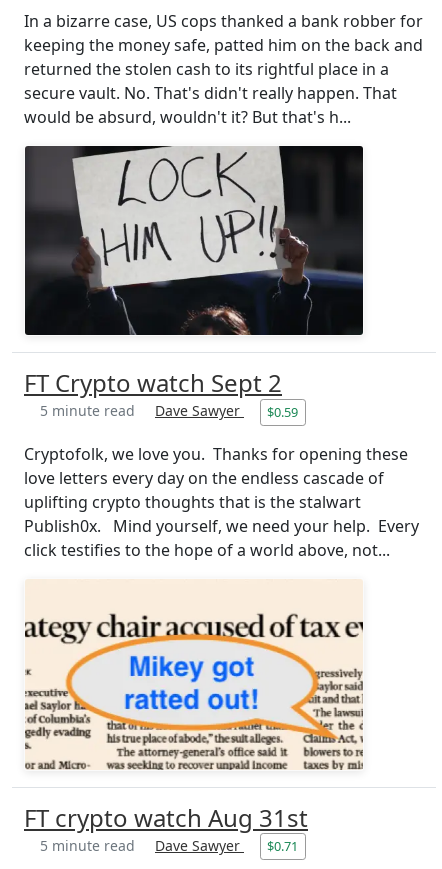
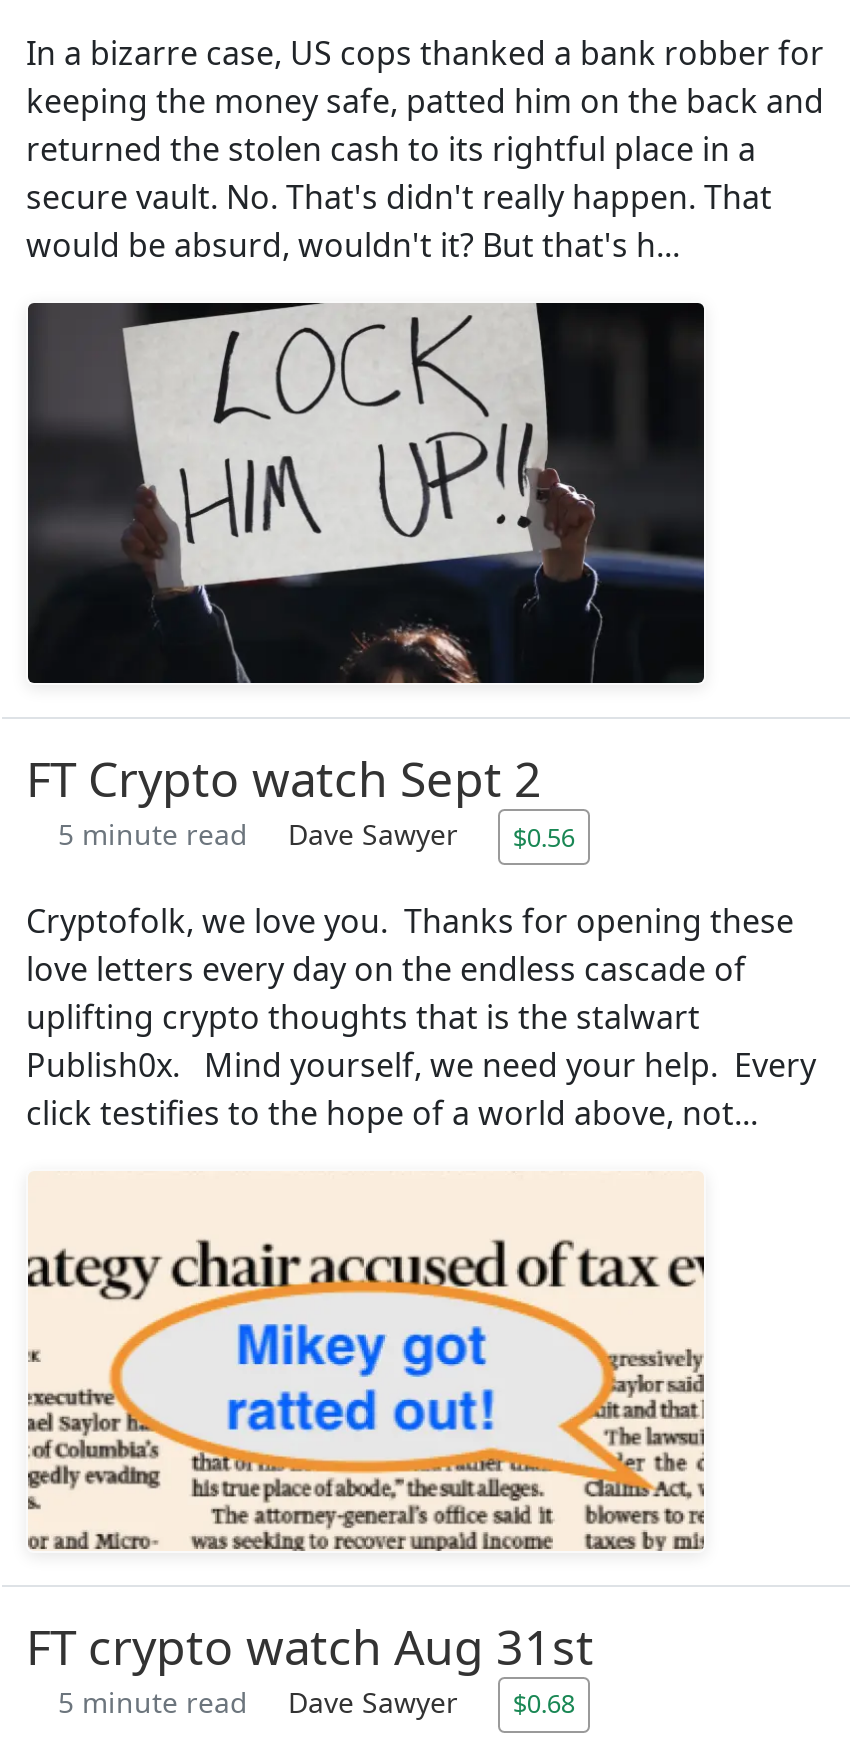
[40,401,298,421] 5 minute read Dave Sawyer $0.59 -> [58,814,575,854] 5 minute read Dave Sawyer $0.56
[40,835,298,855] 5 minute read Dave Sawyer $0.71 -> [58,1682,575,1722] 5 minute read Dave Sawyer $0.68

